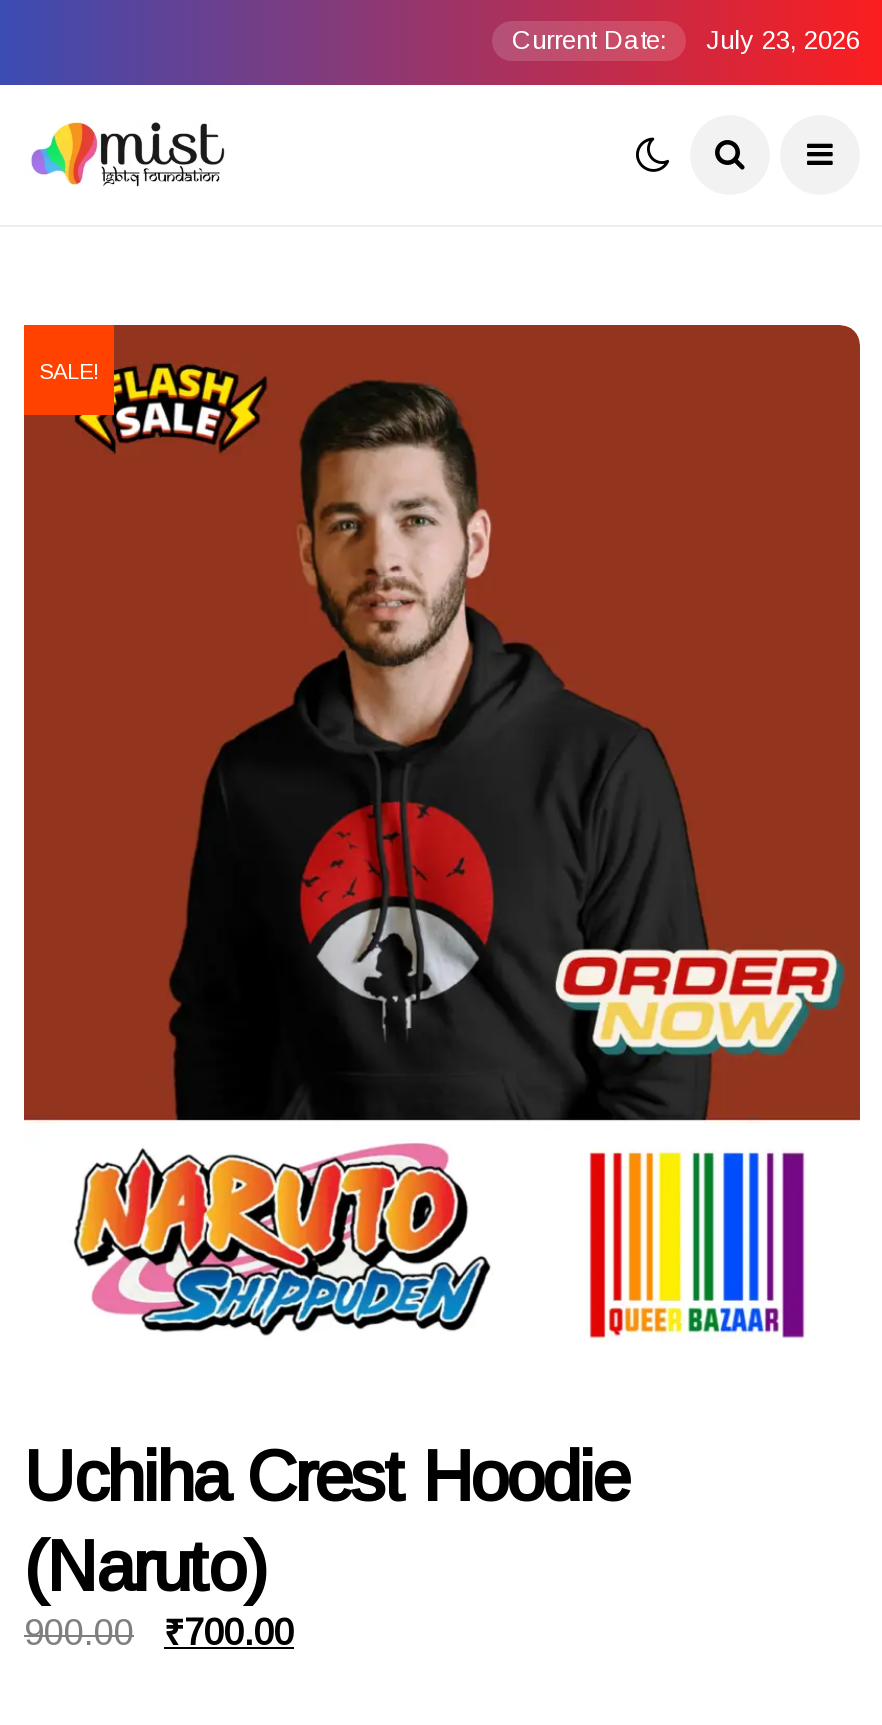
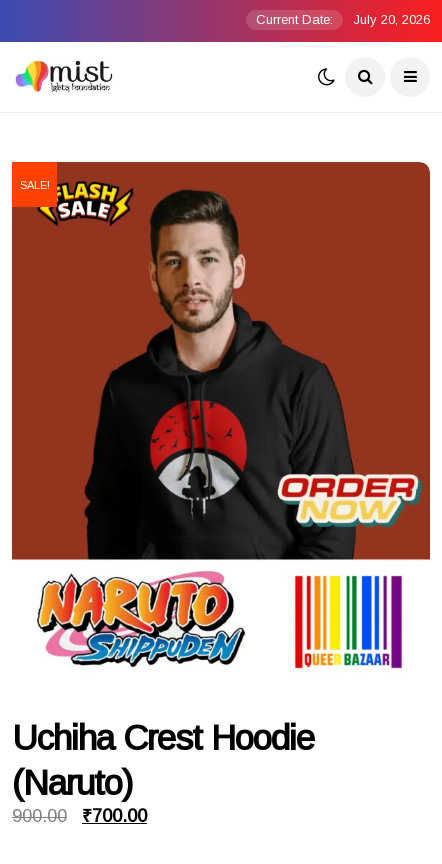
[512,25,860,55] Current Date: July 23, 2026 -> [256,12,430,27] Current Date: July 20, 2026

